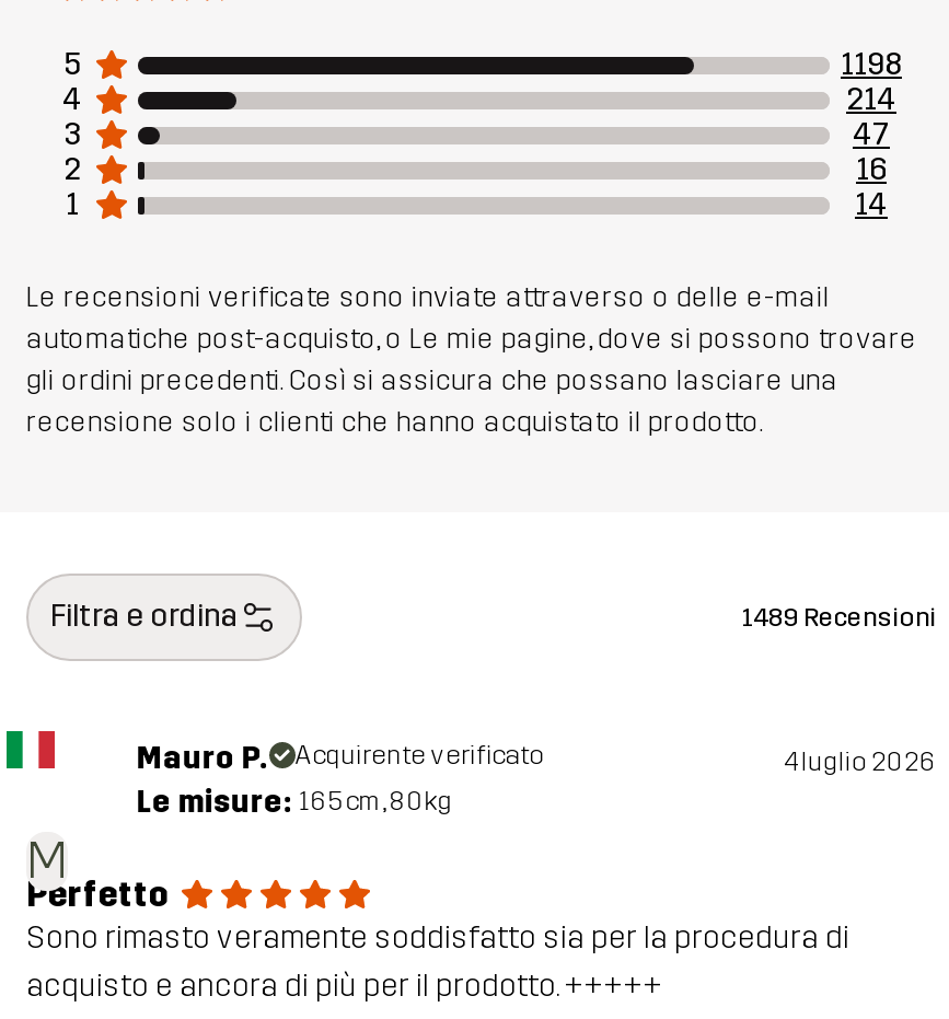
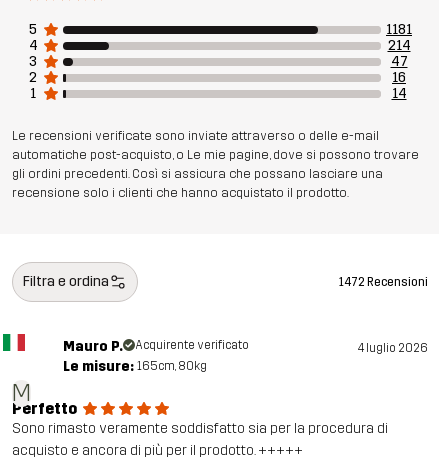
[841,45,902,82] 1198 -> [386,21,412,38] 1181
[742,602,937,632] 1489 Recensioni -> [339,275,428,289] 1472 Recensioni

